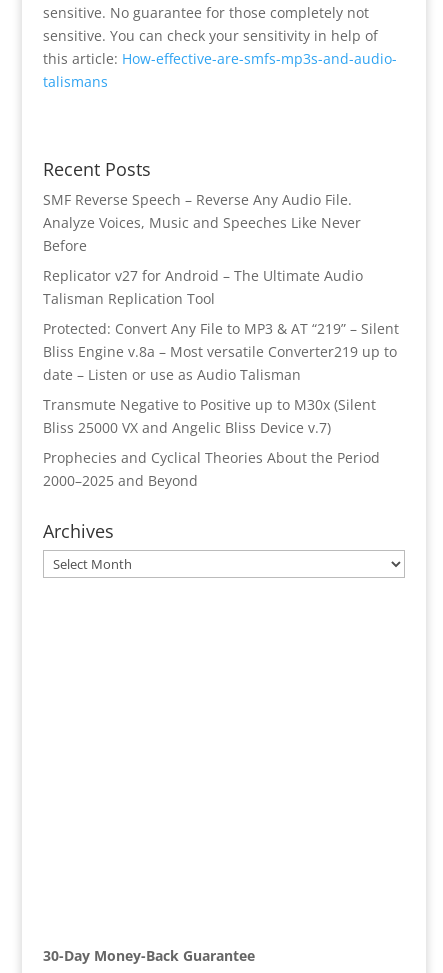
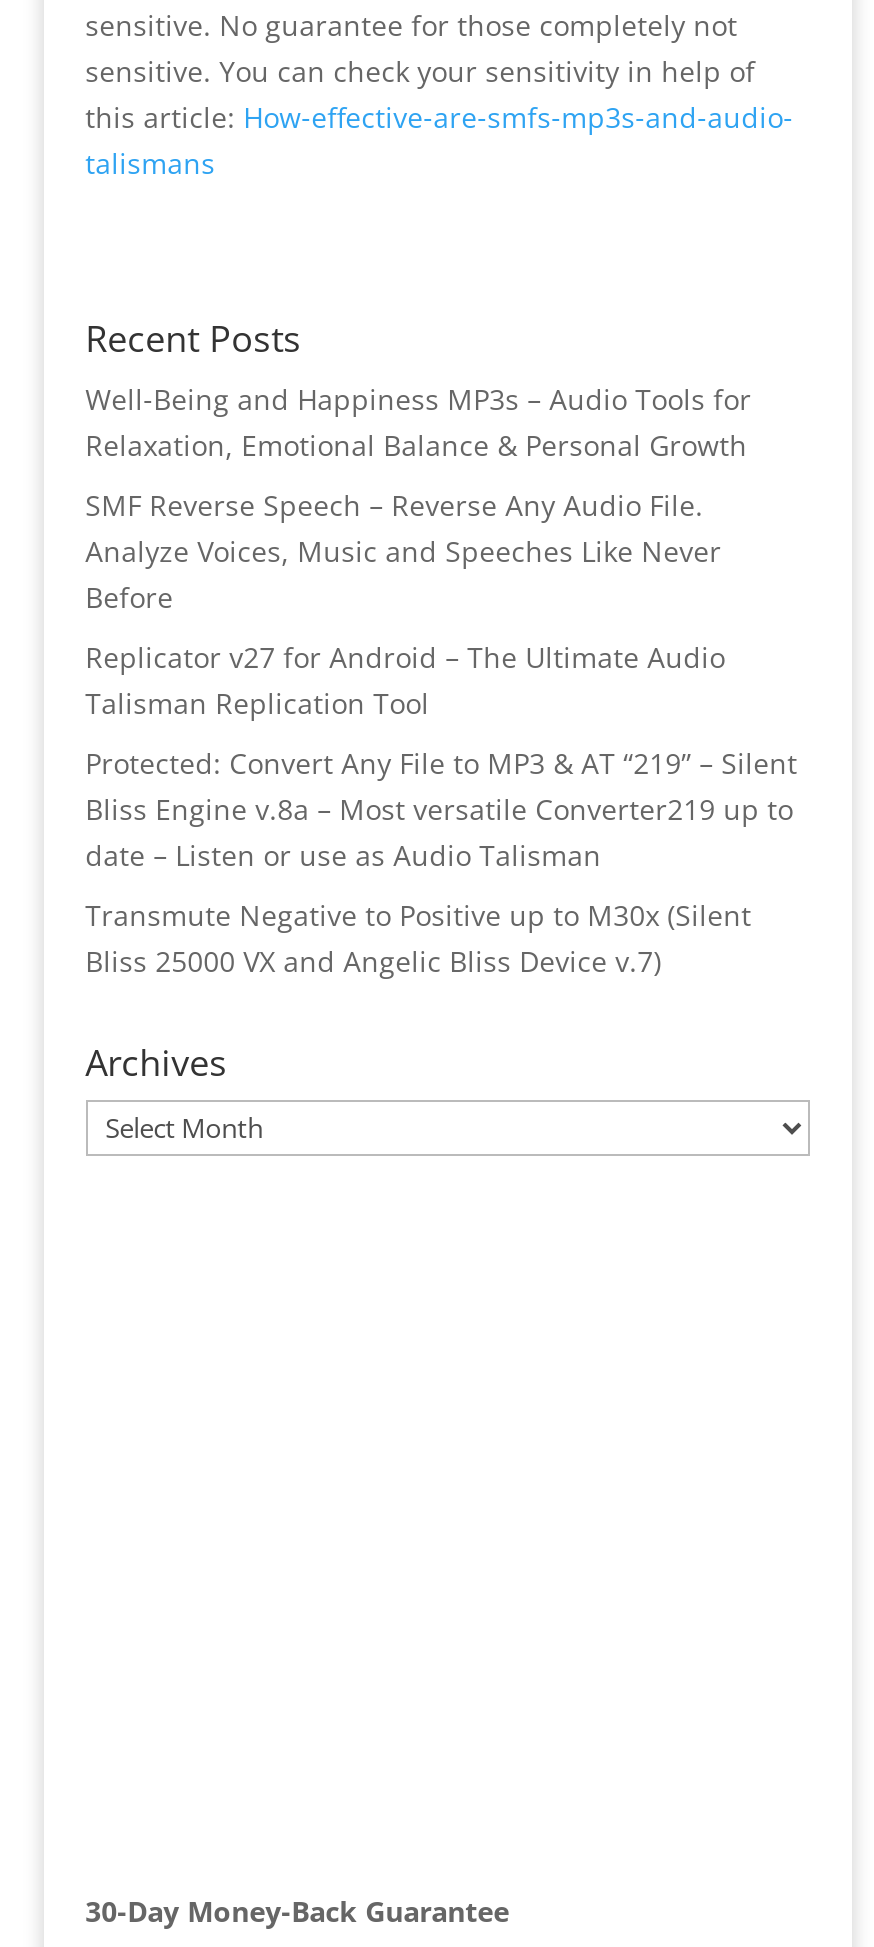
none -> [85,380,751,464] Well-Being and Happiness MP3s – Audio Tools for | Relaxation, Emotional Balance & Personal Growth
moved [43,190,399,437] -> [85,486,797,980]: SMF Reverse Speech – Reverse Any Audio File. | Analyze Voices, Music and Speeches Like Never | Before | ... | Transmute Negative to Positive up to M30x (Silent | Bliss 25000 VX and Angelic Bliss Device v.7)
[43,448,380,490] Prophecies and Cyclical Theories About the Period | 2000–2025 and Beyond -> none

